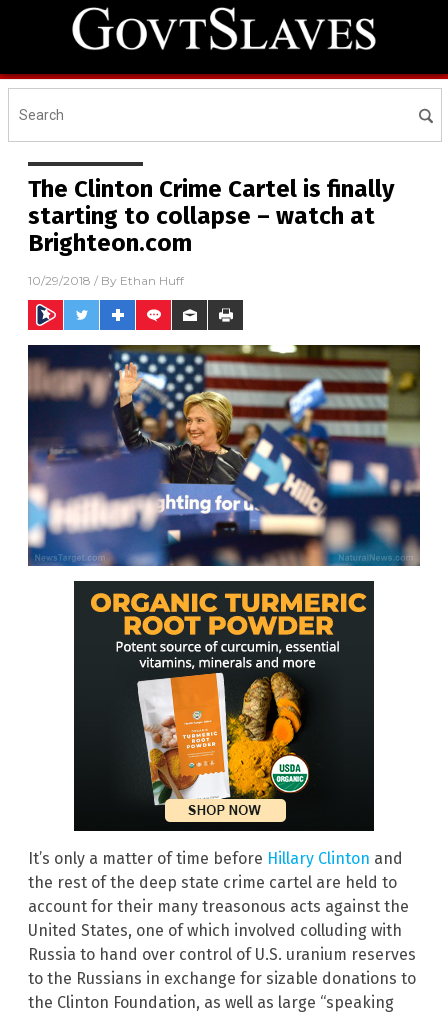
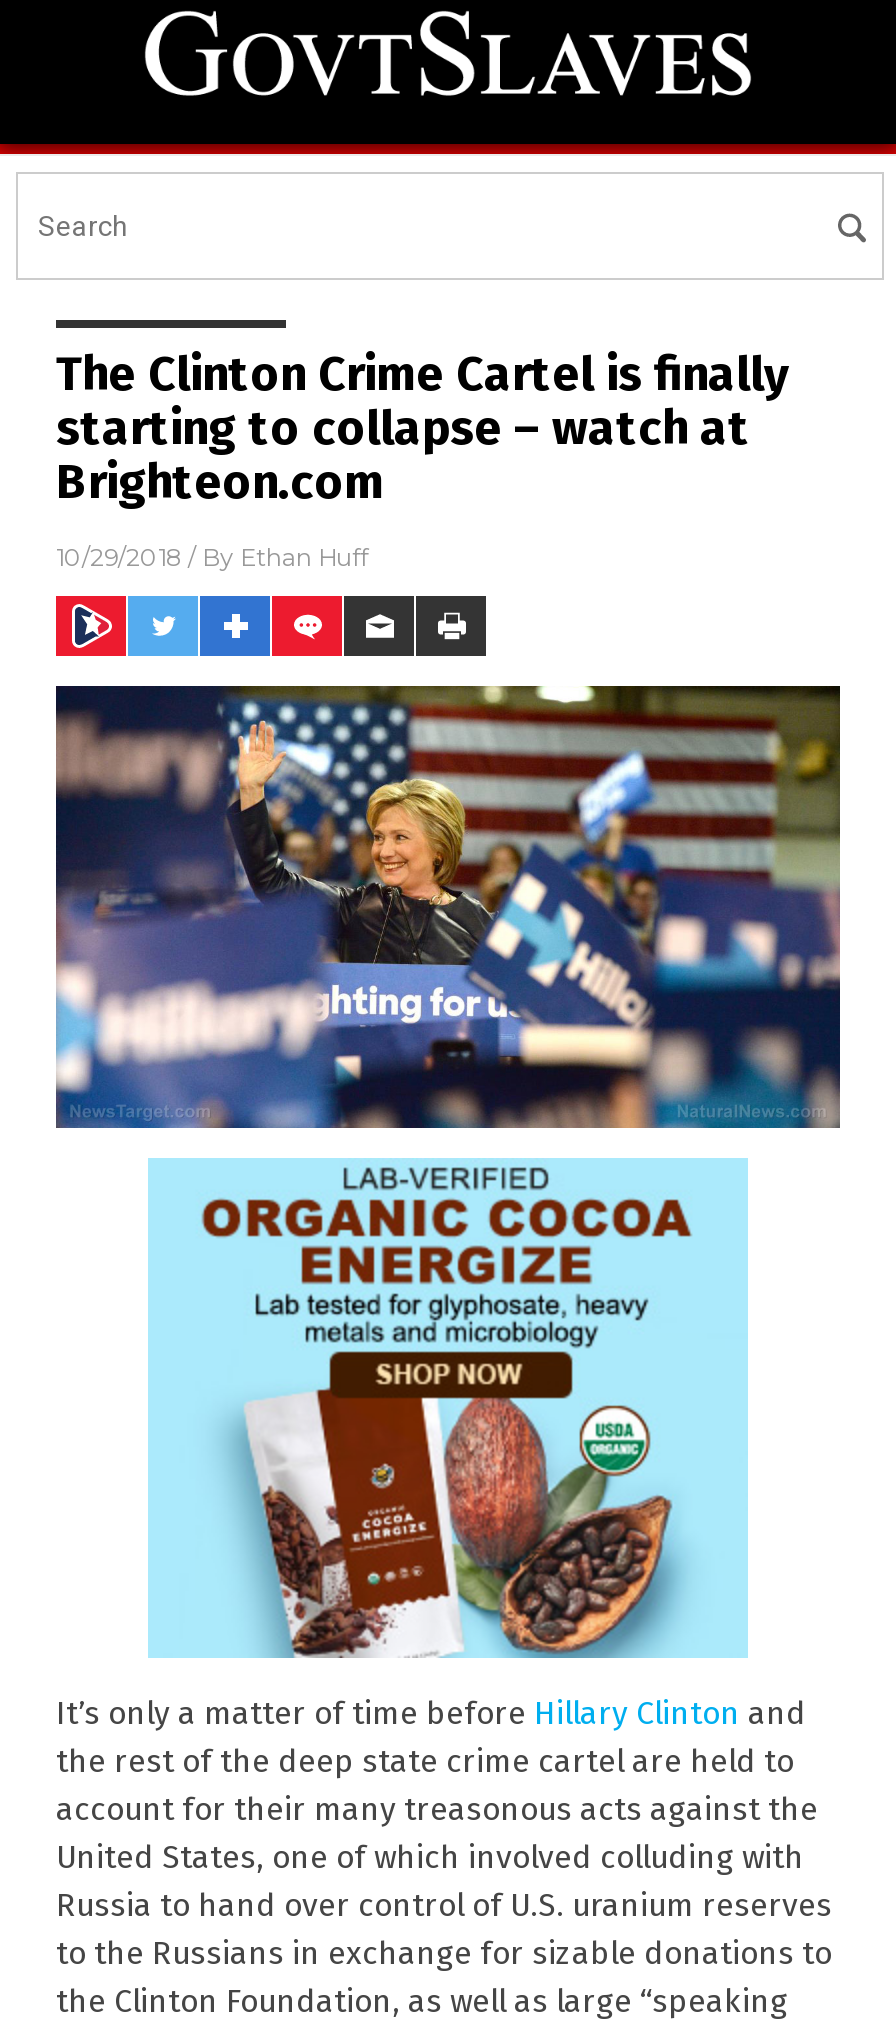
[73,580,375,832] [image] -> [148,1158,748,1660] [image]

